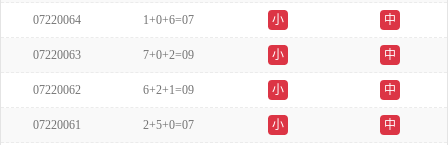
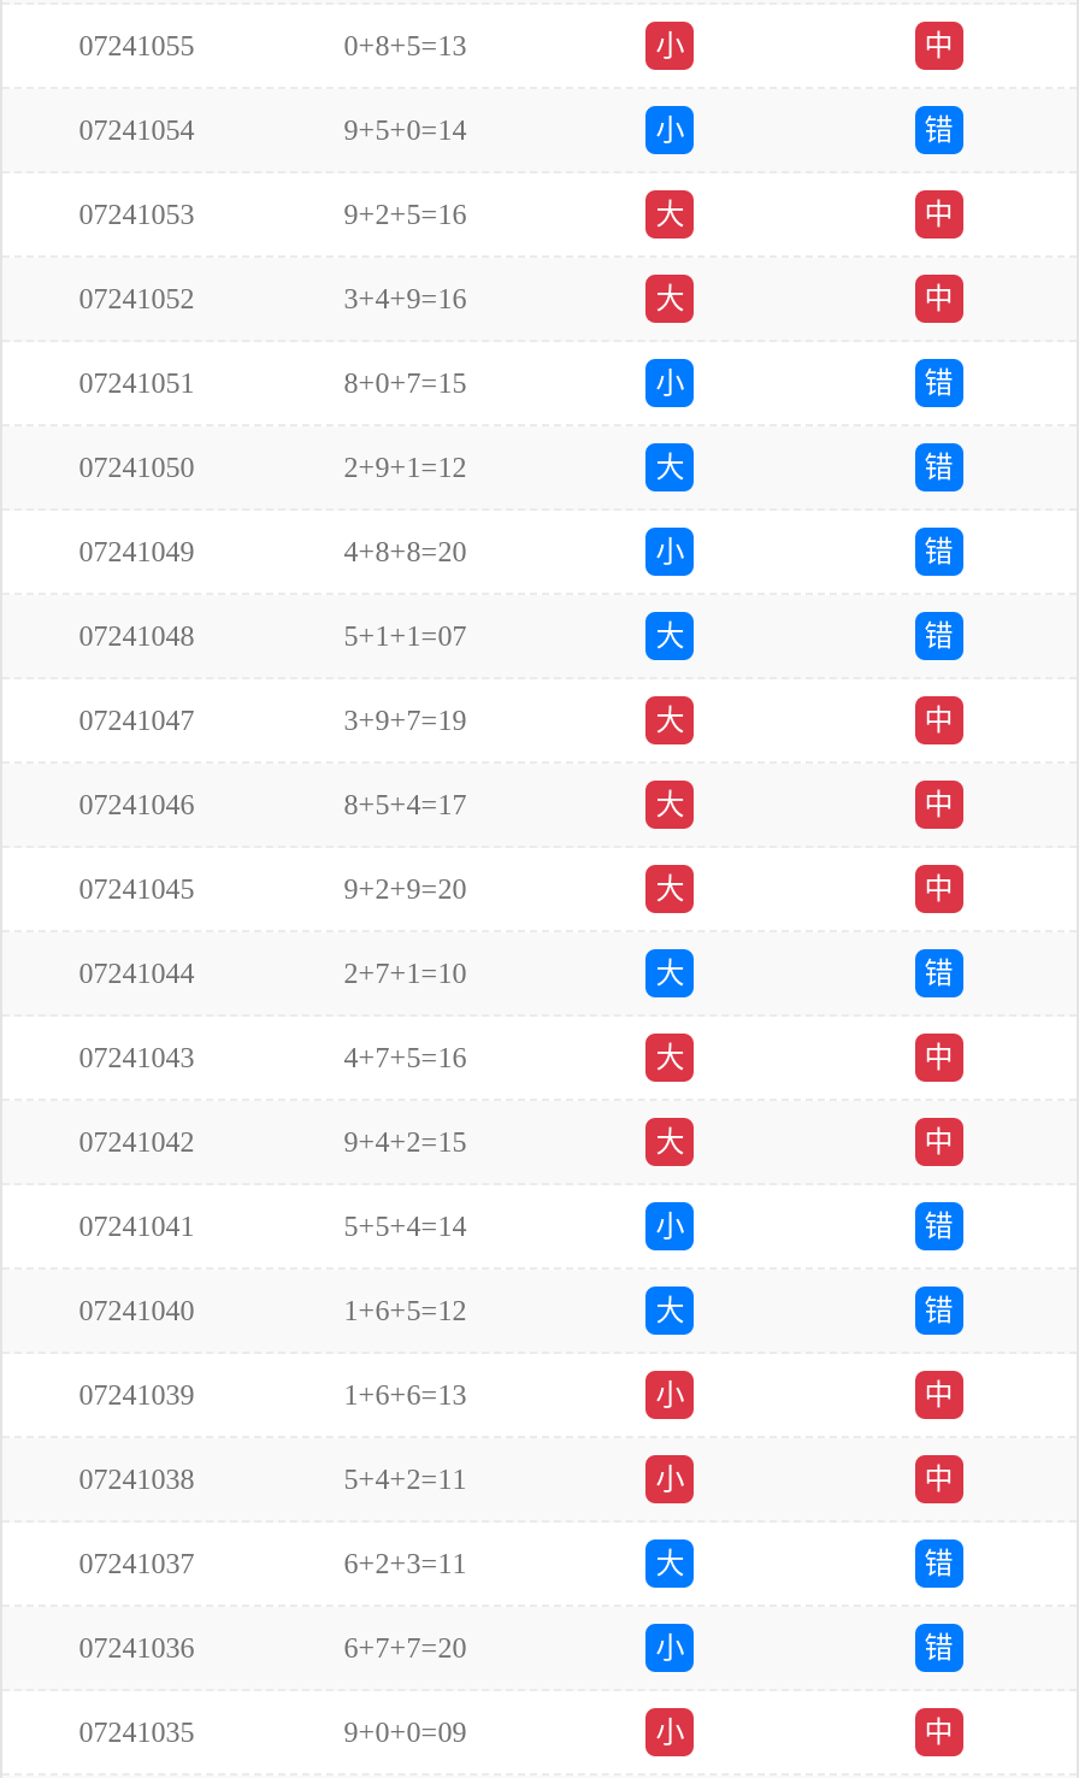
[33,13,81,27] 07220064 -> [79,29,195,63] 07241055
[143,13,194,27] 1+0+6=07 -> [344,29,467,63] 0+8+5=13
[33,48,194,62] 07220063 | 7+0+2=09 -> [79,113,953,1412] 07241054 | 9+5+0=14 | 小 | 错 | 07241053 | 9+2+5=16 | 大 | 中 | 07241052 | 3+4+9=16 | 大 | 中 | 07241051 | 8+0+7=15 | 小 | 错 | 07241050 | 2+9+1=12 | 大 | 错 | 07241049 | 4+8+8=20 | 小 | 错 | 07241048 | 5+1+1=07 | 大 | 错 | 07241047 | 3+9+7=19 | 大 | 中 | 07241046 | 8+5+4=17 | 大 | 中 | 07241045 | 9+2+9=20 | 大 | 中 | 07241044 | 2+7+1=10 | 大 | 错 | 07241043 | 4+7+5=16 | 大 | 中 | 07241042 | 9+4+2=15 | 大 | 中 | 07241041 | 5+5+4=14 | 小 | 错 | 07241040 | 1+6+5=12 | 大 | 错 | 07241039 | 1+6+6=13
[33,83,81,97] 07220062 -> [79,1462,195,1496] 07241038
[143,83,194,97] 6+2+1=09 -> [344,1462,467,1496] 5+4+2=11
[33,118,194,132] 07220061 | 2+5+0=07 -> [79,1547,953,1749] 07241037 | 6+2+3=11 | 大 | 错 | 07241036 | 6+7+7=20 | 小 | 错 | 07241035 | 9+0+0=09

